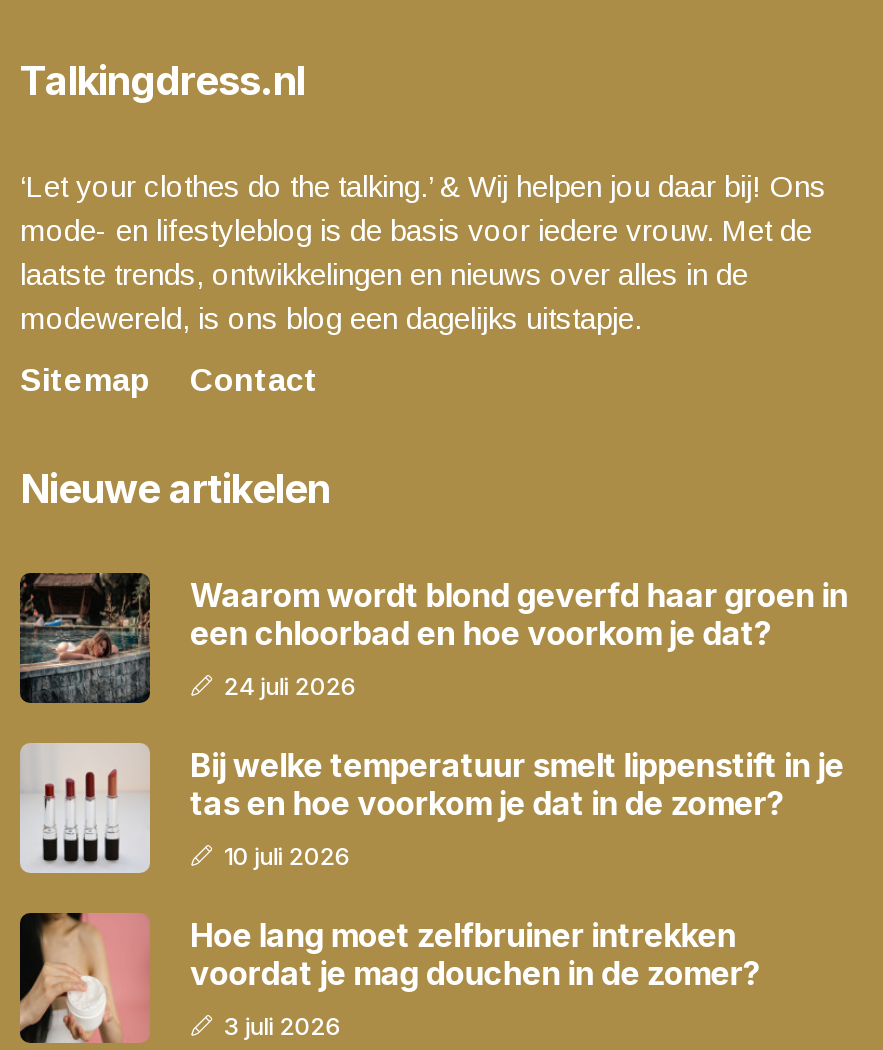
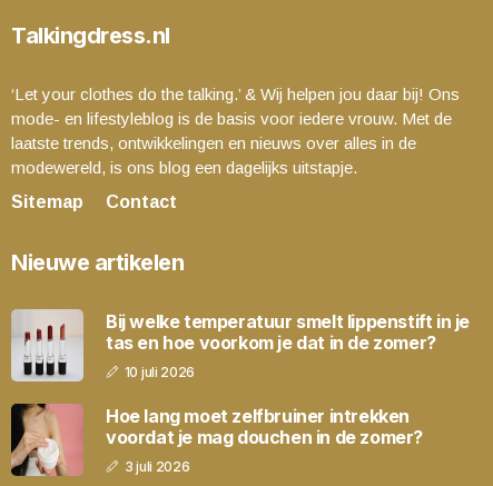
[18,571,848,705] [image] | Waarom wordt blond geverfd haar groen in | een chloorbad en hoe voorkom je dat? | 24 juli 2026 -> none

